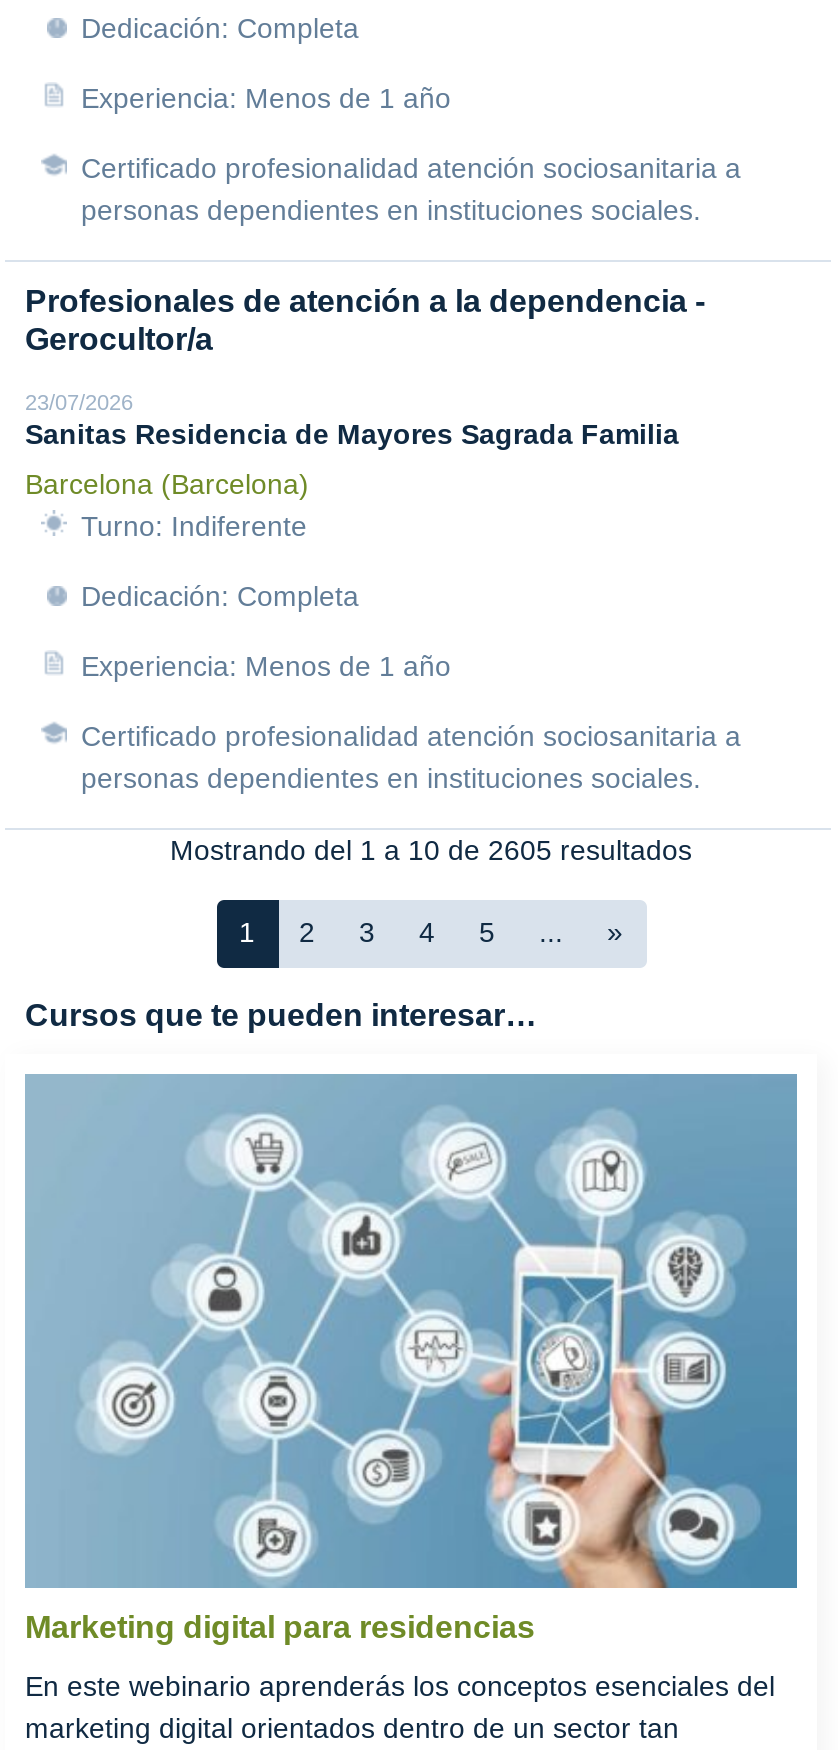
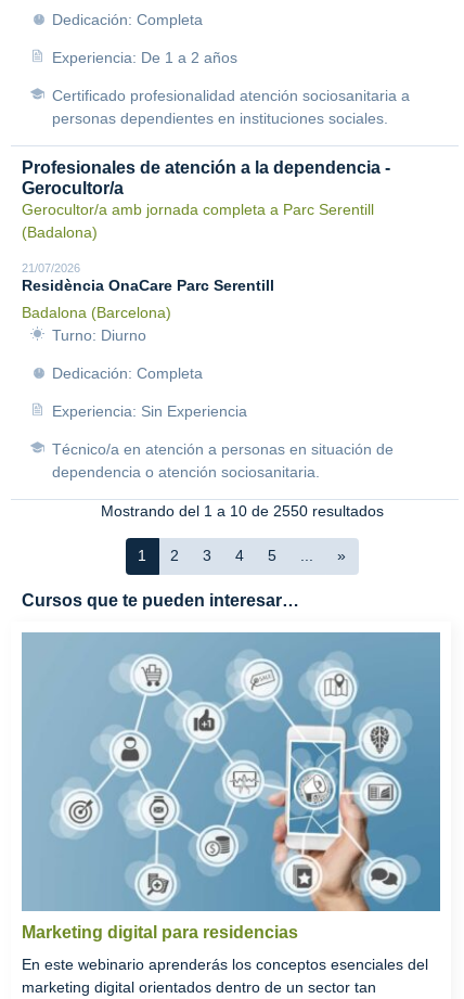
[81,82,451,114] Experiencia: Menos de 1 año -> [52,49,237,66] Experiencia: De 1 a 2 años
[25,390,679,542] 23/07/2026 | Sanitas Residencia de Mayores Sagrada Familia | Barcelona (Barcelona) | Turno: Indiferente -> [22,201,374,344] Gerocultor/a amb jornada completa a Parc Serentill | (Badalona) | 21/07/2026 | Residència OnaCare Parc Serentill | Badalona (Barcelona) | Turno: Diurno
[81,650,451,682] Experiencia: Menos de 1 año -> [52,402,247,420] Experiencia: Sin Experiencia
[81,720,741,794] Certificado profesionalidad atención sociosanitaria a | personas dependientes en instituciones sociales. -> [52,440,394,481] Técnico/a en atención a personas en situación de | dependencia o atención sociosanitaria.
[170,834,692,866] Mostrando del 1 a 10 de 2605 resultados -> [100,502,383,520] Mostrando del 1 a 10 de 2550 resultados

